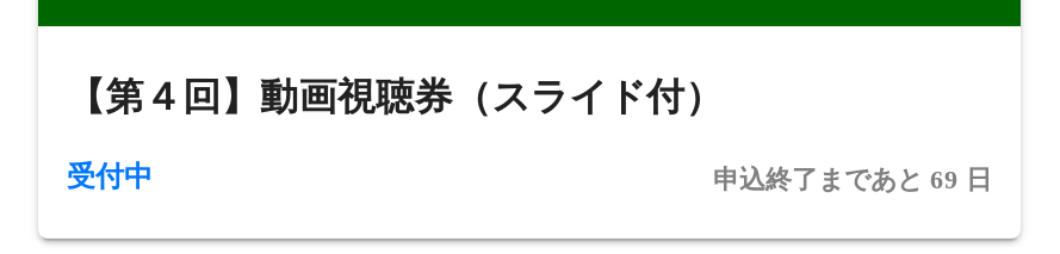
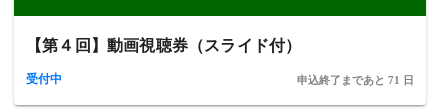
[713,164,992,193] 申込終了まであと 69 日 -> [297,74,414,86] 申込終了まであと 71 日

